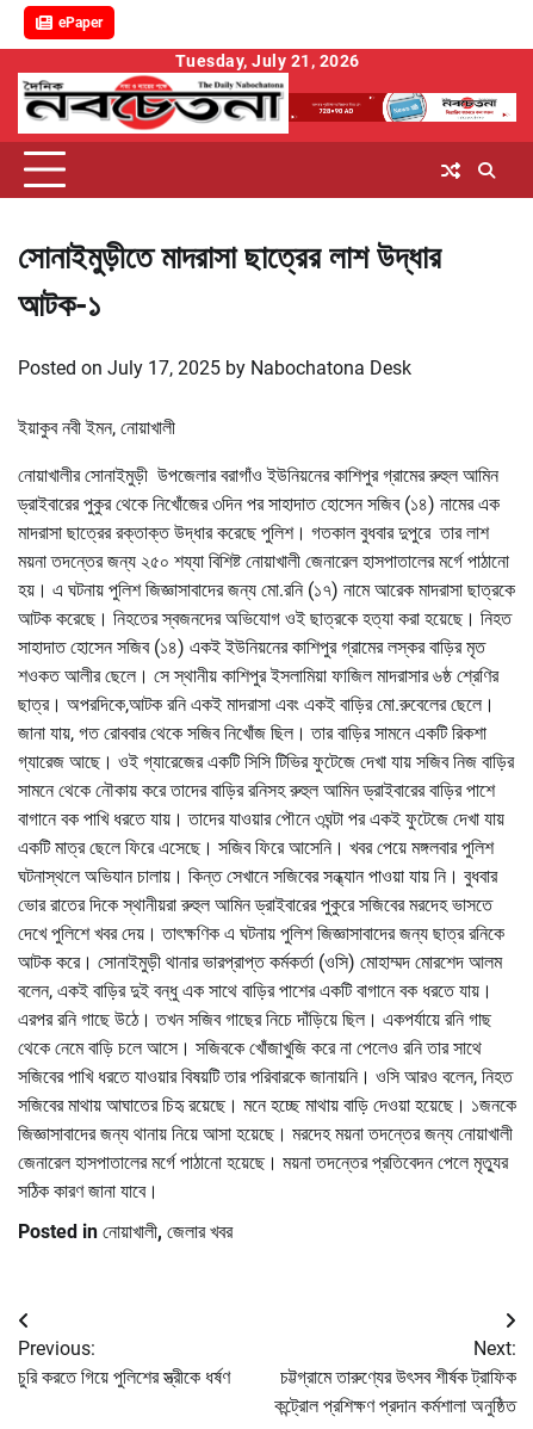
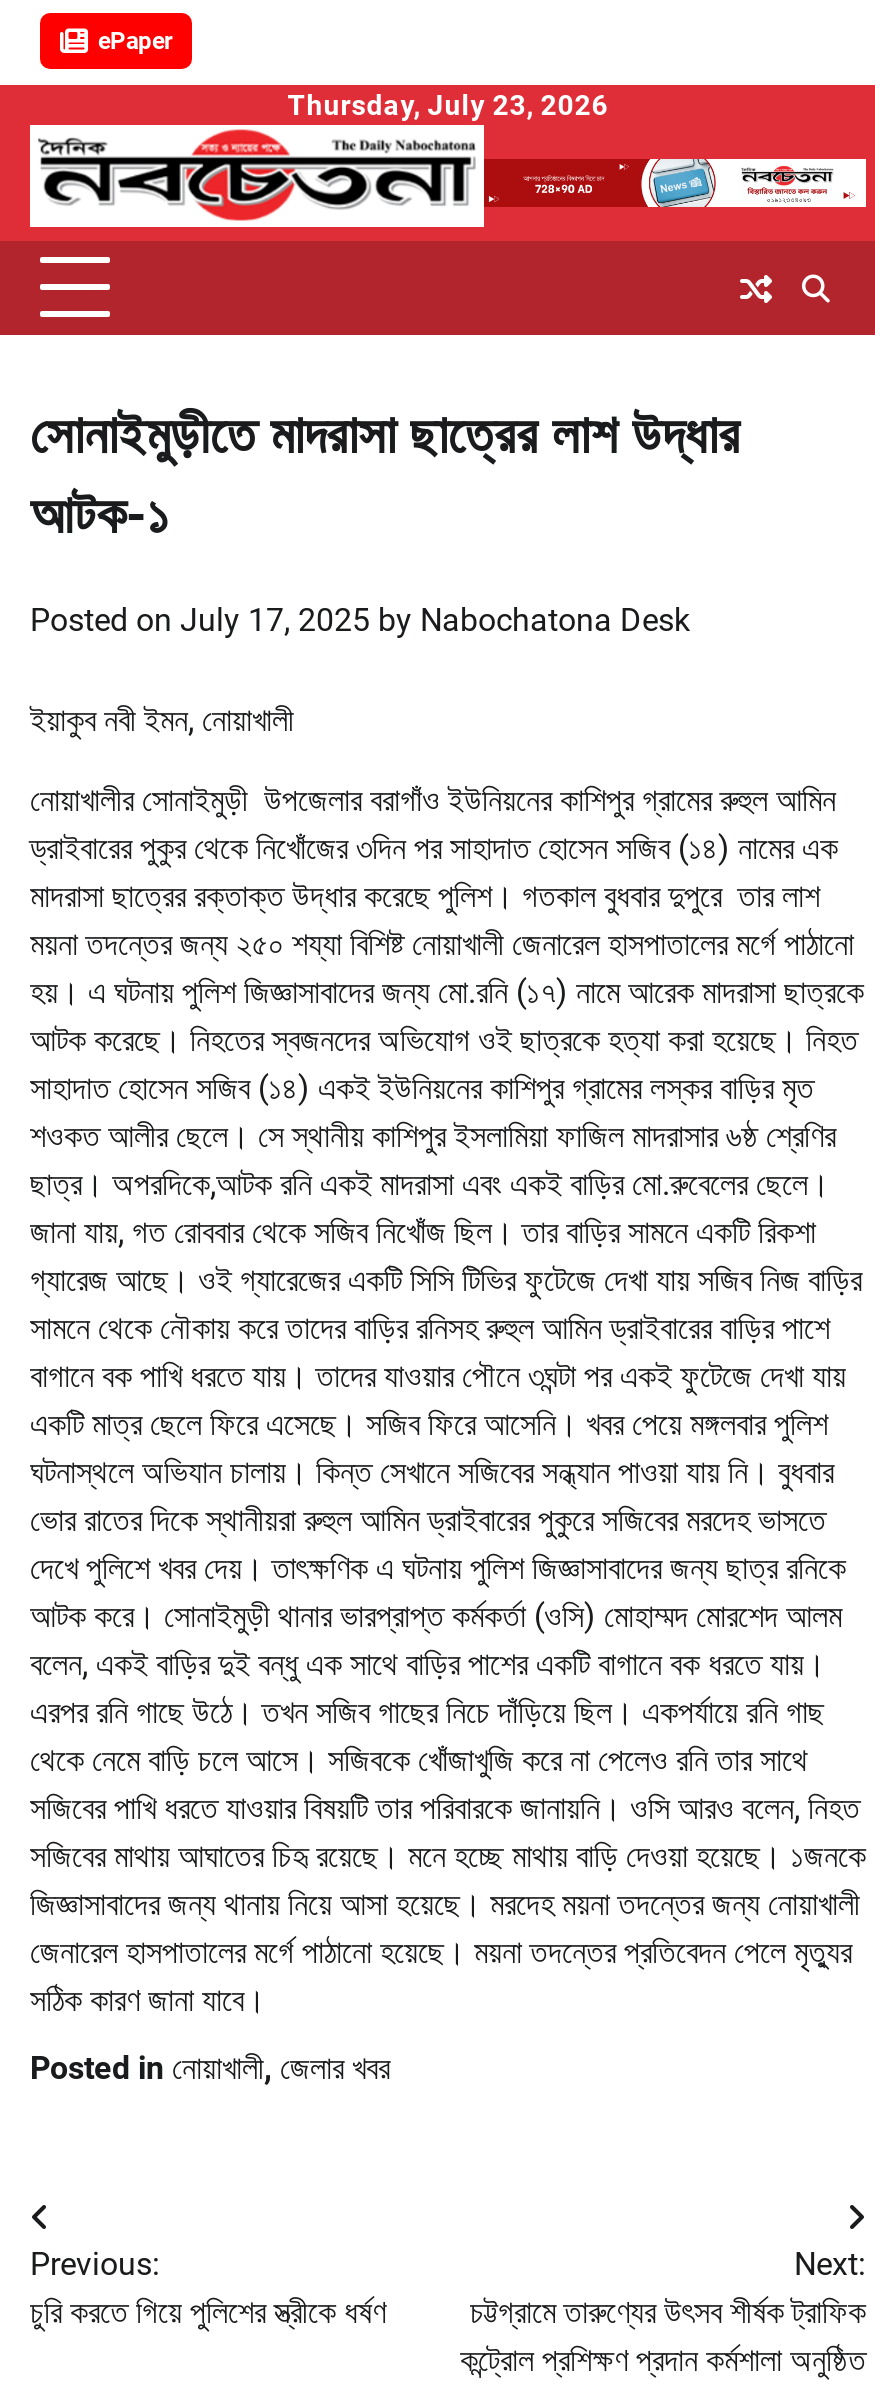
[175,51,360,70] Tuesday, July 21, 2026 -> [288,89,608,121] Thursday, July 23, 2026

